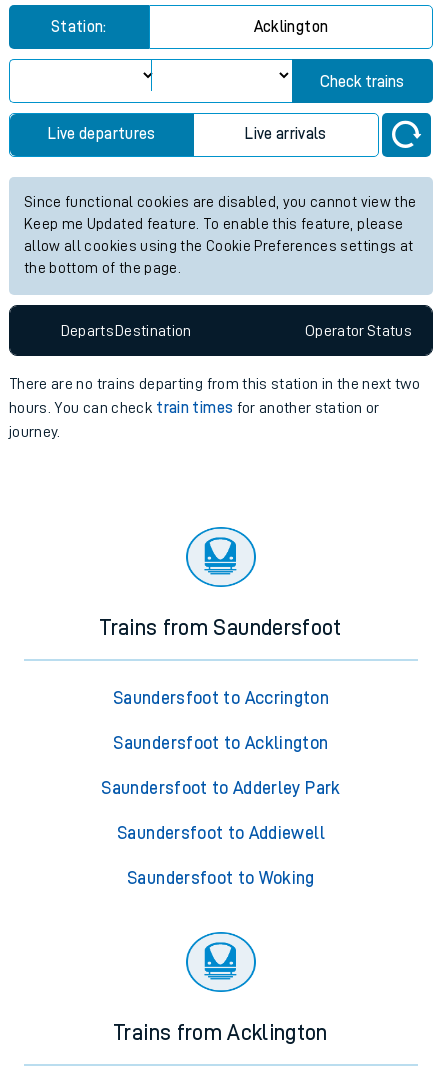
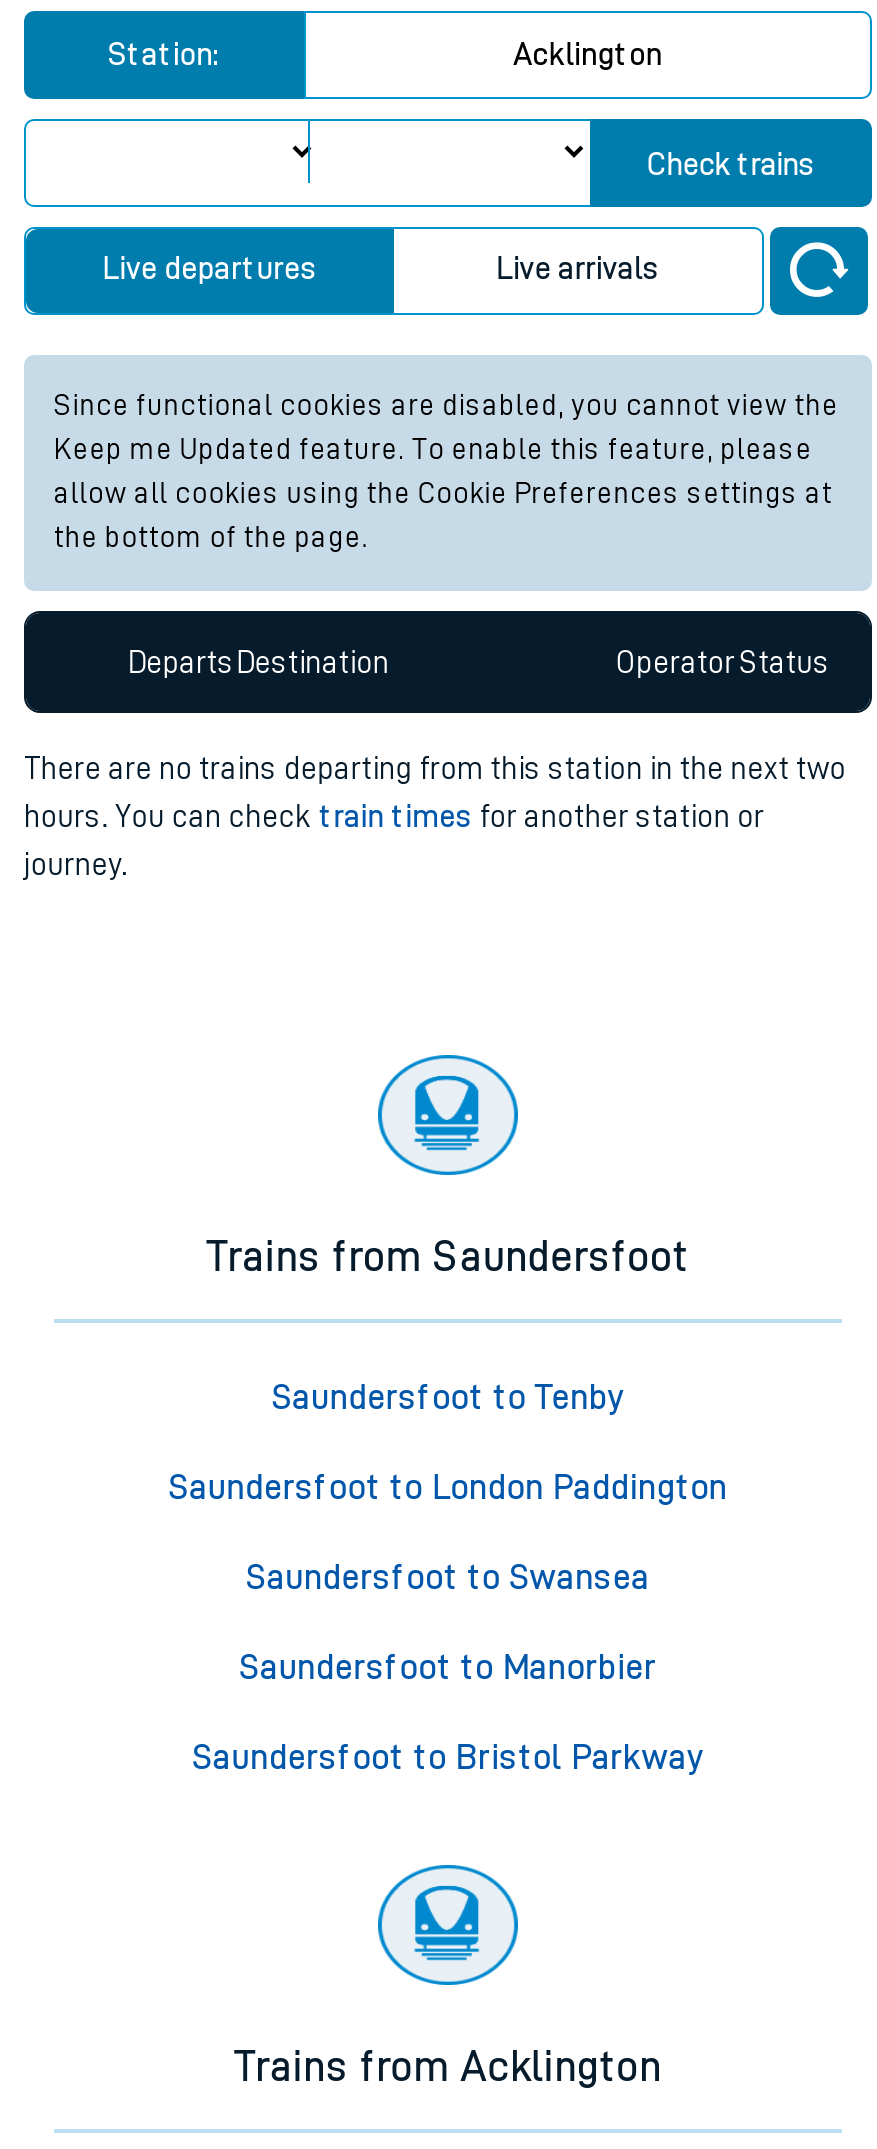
[113,689,329,707] Saundersfoot to Accrington -> [272,1380,624,1416] Saundersfoot to Tenby
[113,734,328,752] Saundersfoot to Acklington -> [168,1470,728,1506] Saundersfoot to London Paddington
[101,779,341,797] Saundersfoot to Adderley Park -> [246,1560,650,1596] Saundersfoot to Swansea
[117,824,325,842] Saundersfoot to Addiewell -> [239,1650,657,1686] Saundersfoot to Manorbier
[127,869,315,887] Saundersfoot to Woking -> [192,1740,704,1776] Saundersfoot to Bristol Parkway

